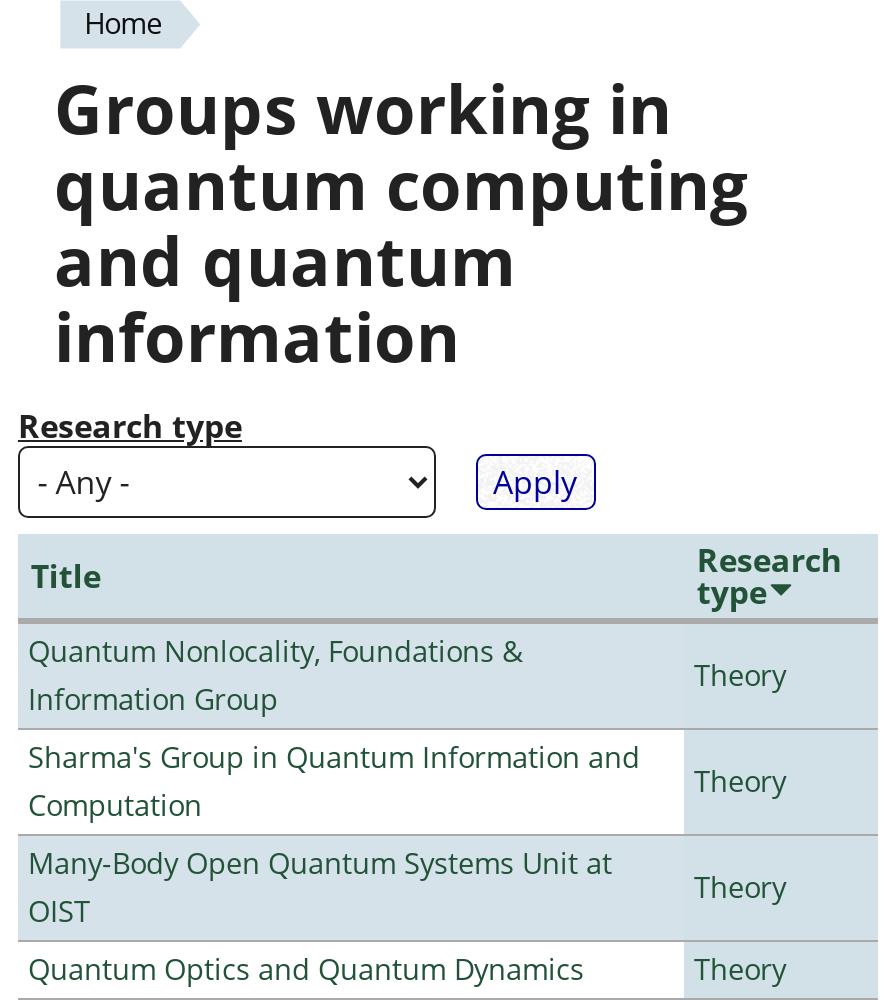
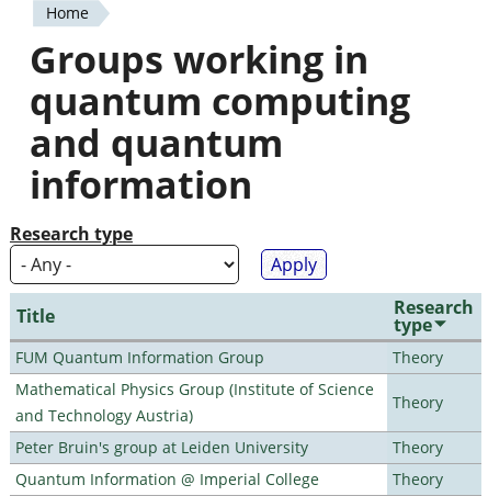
[28,632,522,718] Quantum Nonlocality, Foundations & | Information Group -> [15,347,264,368] FUM Quantum Information Group
[28,738,640,824] Sharma's Group in Quantum Information and | Computation -> [15,379,374,426] Mathematical Physics Group (Institute of Science | and Technology Austria)
[28,844,612,930] Many-Body Open Quantum Systems Unit at | OIST -> [15,437,308,458] Peter Bruin's group at Leiden University
[28,950,584,988] Quantum Optics and Quantum Dynamics -> [15,469,319,489] Quantum Information @ Imperial College

